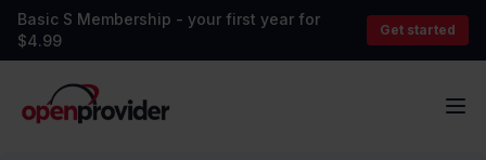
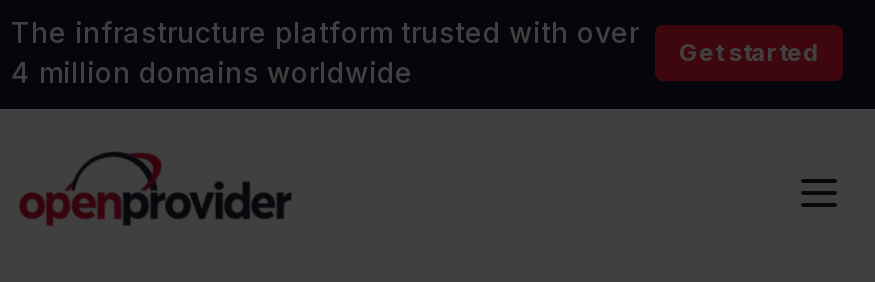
[17,10,320,50] Basic S Membership - your first year for | $4.99 -> [11,15,639,89] The infrastructure platform trusted with over | 4 million domains worldwide

